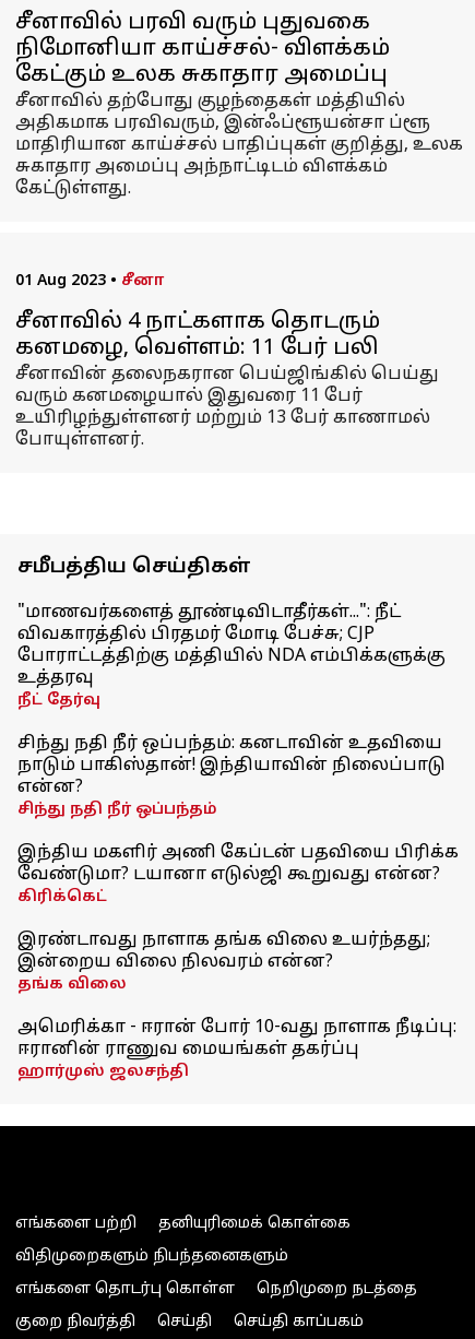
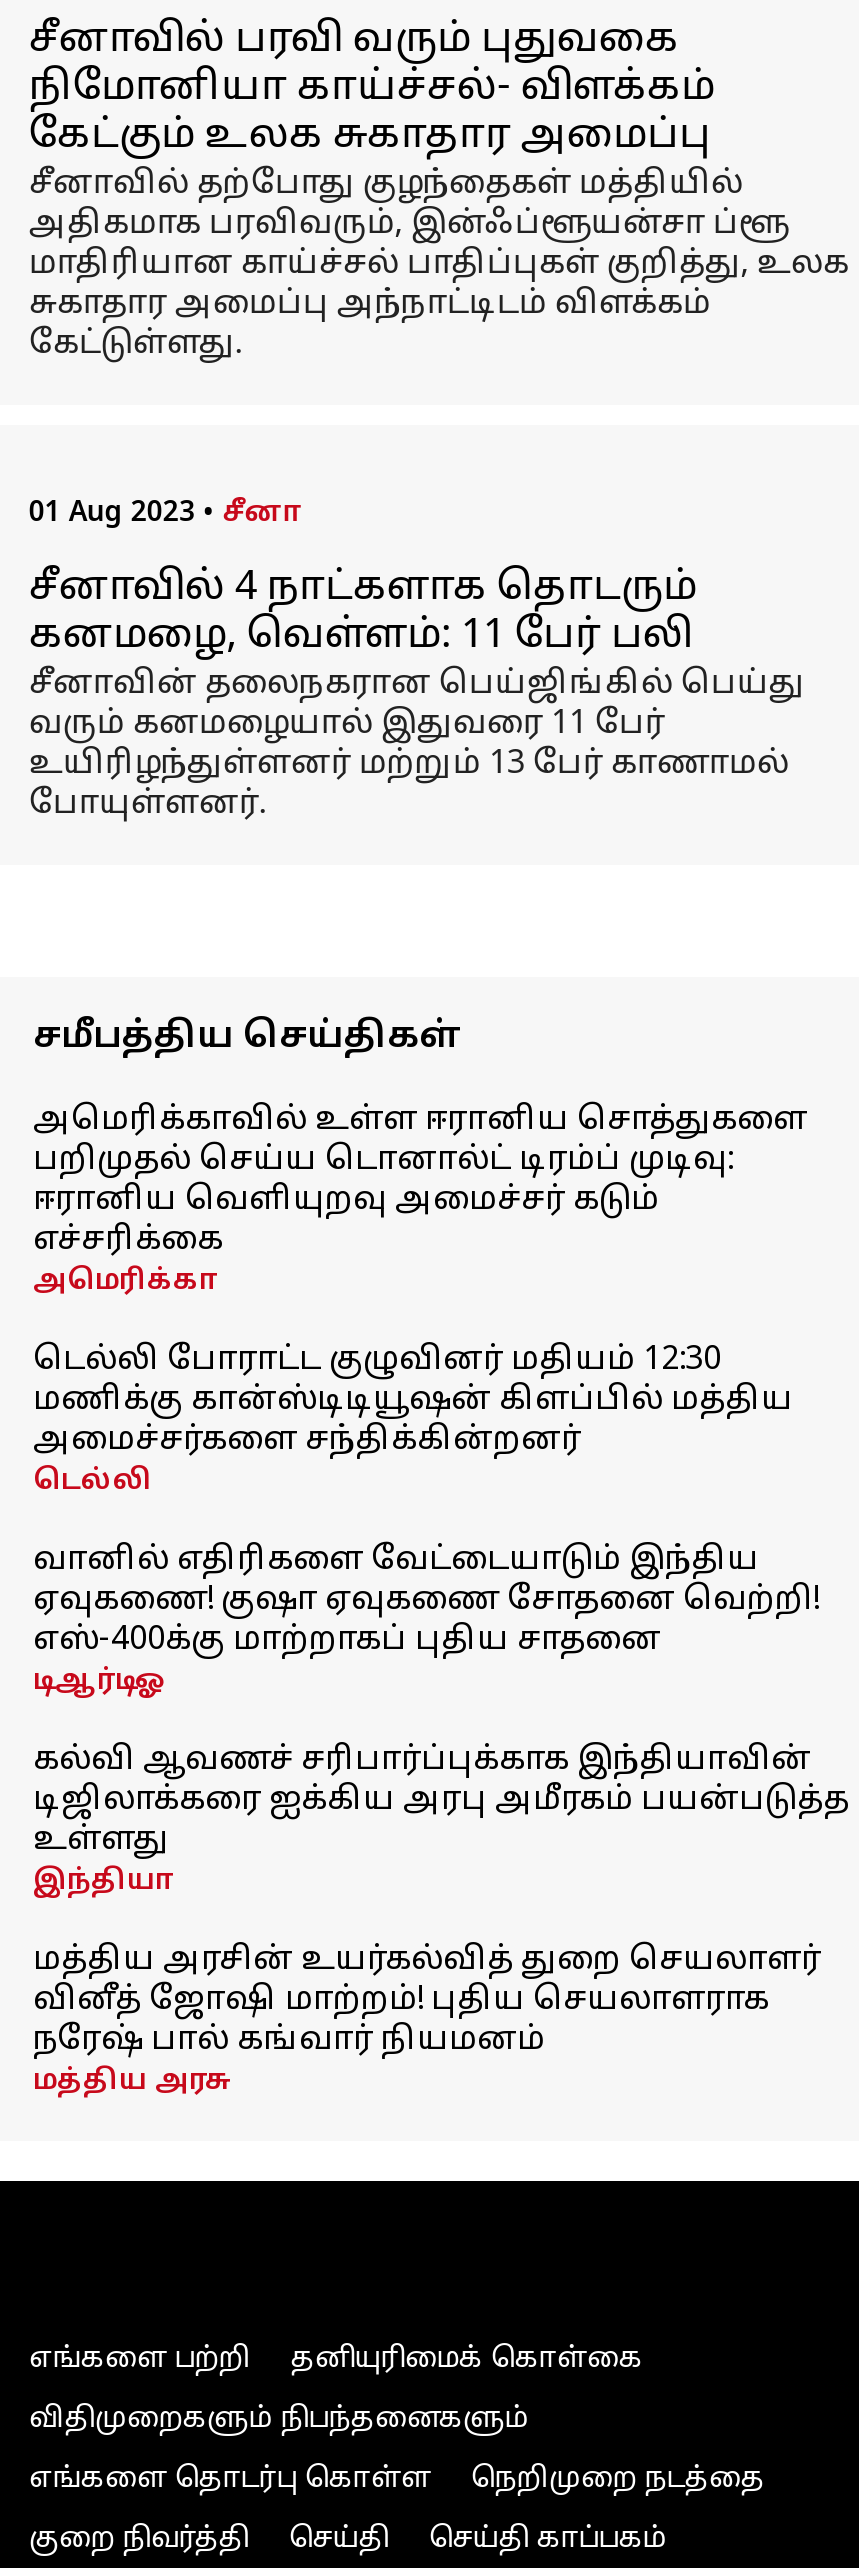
[17,602,446,710] "மாணவர்களைத் தூண்டிவிடாதீர்கள்...": நீட் | விவகாரத்தில் பிரதமர் மோடி பேச்சு; CJP | போராட்டத்திற்கு மத்தியில் NDA எம்பிக்களுக்கு | உத்தரவு | நீட் தேர்வு -> [33,1101,807,1299] அமெரிக்காவில் உள்ள ஈரானிய சொத்துகளை | பறிமுதல் செய்ய டொனால்ட் டிரம்ப் முடிவு: | ஈரானிய வெளியுறவு அமைச்சர் கடும் | எச்சரிக்கை | அமெரிக்கா
[17,733,446,819] சிந்து நதி நீர் ஒப்பந்தம்: கனடாவின் உதவியை | நாடும் பாகிஸ்தான்! இந்தியாவின் நிலைப்பாடு | என்ன? | சிந்து நதி நீர் ஒப்பந்தம் -> [33,1341,793,1499] டெல்லி போராட்ட குழுவினர் மதியம் 12:30 | மணிக்கு கான்ஸ்டிடியூஷன் கிளப்பில் மத்திய | அமைச்சர்களை சந்திக்கின்றனர் | டெல்லி
[17,842,459,907] இந்திய மகளிர் அணி கேப்டன் பதவியை பிரிக்க | வேண்டுமா? டயானா எடுல்ஜி கூறுவது என்ன? | கிரிக்கெட் -> [33,1541,819,1699] வானில் எதிரிகளை வேட்டையாடும் இந்திய | ஏவுகணை! குஷா ஏவுகணை சோதனை வெற்றி! | எஸ்-400க்கு மாற்றாகப் புதிய சாதனை | டிஆர்டிஓ
[17,929,430,994] இரண்டாவது நாளாக தங்க விலை உயர்ந்தது; | இன்றைய விலை நிலவரம் என்ன? | தங்க விலை -> [33,1741,849,1899] கல்வி ஆவணச் சரிபார்ப்புக்காக இந்தியாவின் | டிஜிலாக்கரை ஐக்கிய அரபு அமீரகம் பயன்படுத்த | உள்ளது | இந்தியா
[17,1017,456,1081] அமெரிக்கா - ஈரான் போர் 10-வது நாளாக நீடிப்பு: | ஈரானின் ராணுவ மையங்கள் தகர்ப்பு | ஹார்முஸ் ஜலசந்தி -> [33,1941,821,2099] மத்திய அரசின் உயர்கல்வித் துறை செயலாளர் | வினீத் ஜோஷி மாற்றம்! புதிய செயலாளராக | நரேஷ் பால் கங்வார் நியமனம் | மத்திய அரசு

